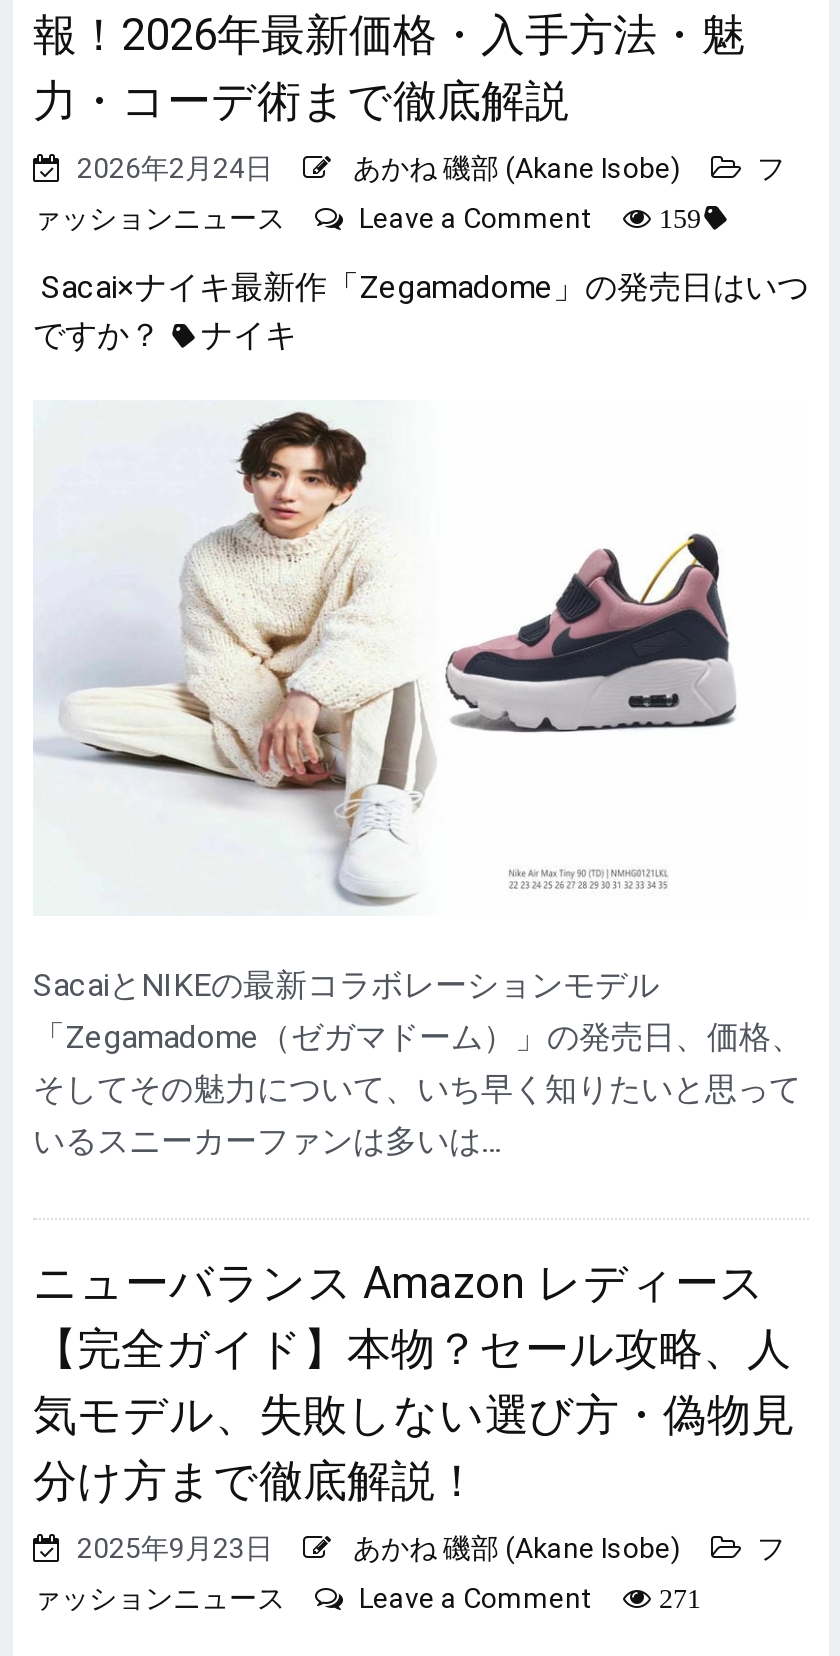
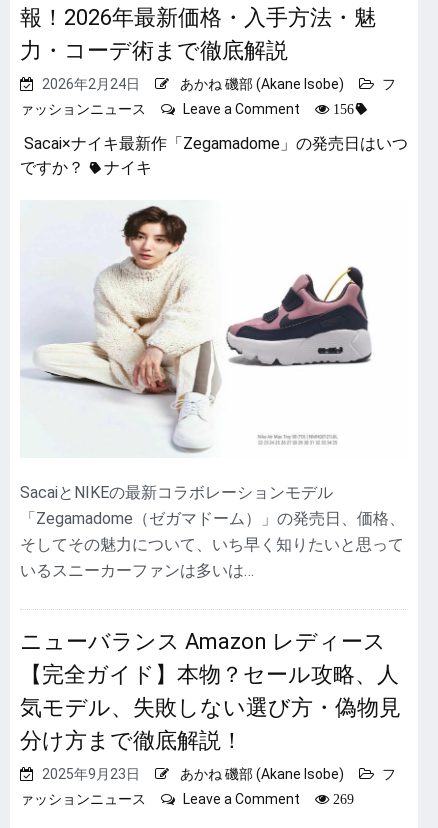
[651,204,701,232] 159 -> [329,102,354,116] 156
[651,1585,701,1613] 271 -> [329,792,354,806] 269

